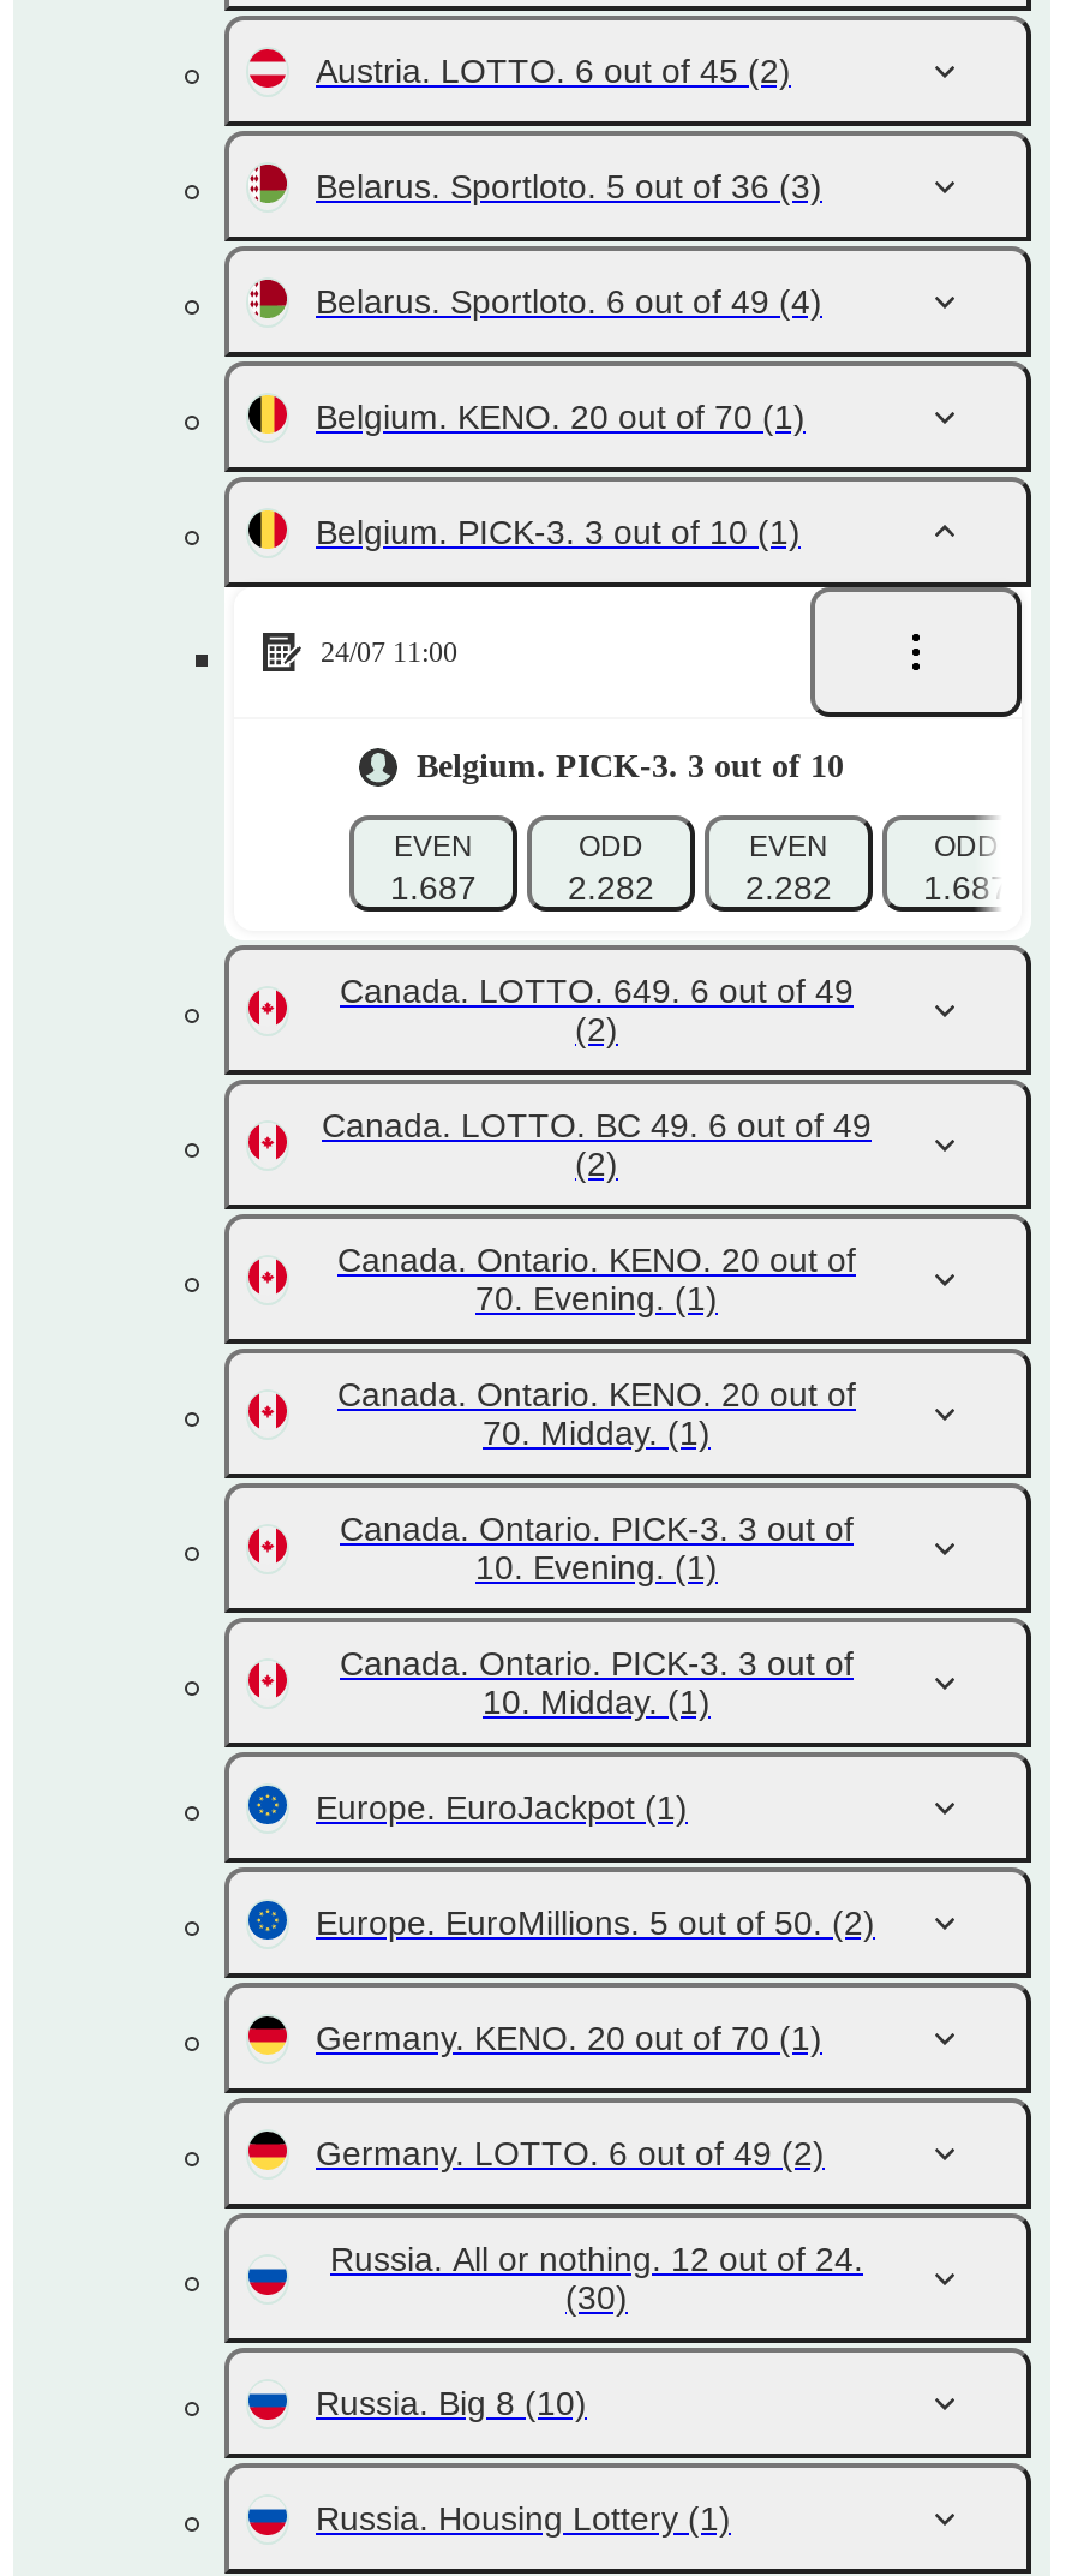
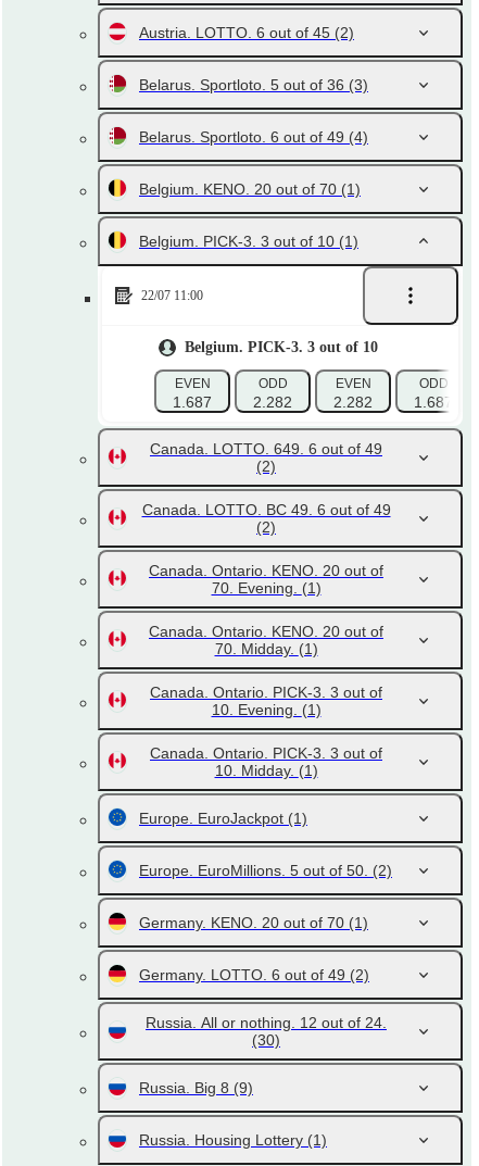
[321,635,457,669] 24/07 11:00 -> [141,288,203,303] 22/07 11:00
[316,2384,587,2422] Russia. Big 8 (10) -> [139,1079,253,1096] Russia. Big 8 (9)

